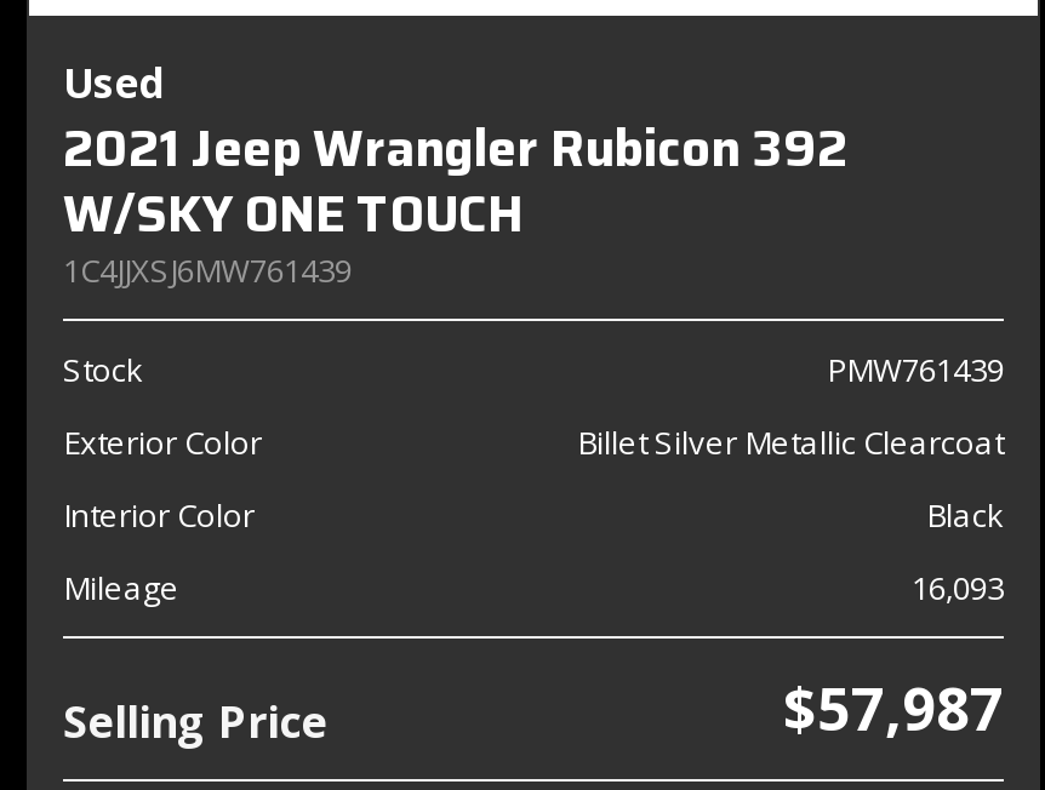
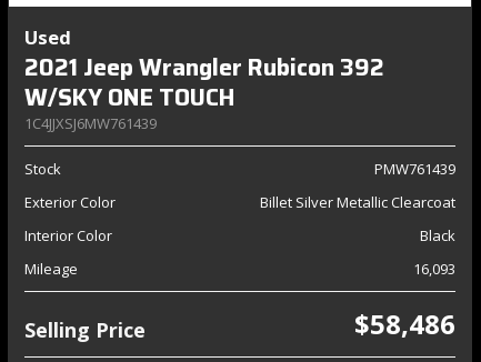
[783,668,1004,748] $57,987 -> [354,305,455,342] $58,486

